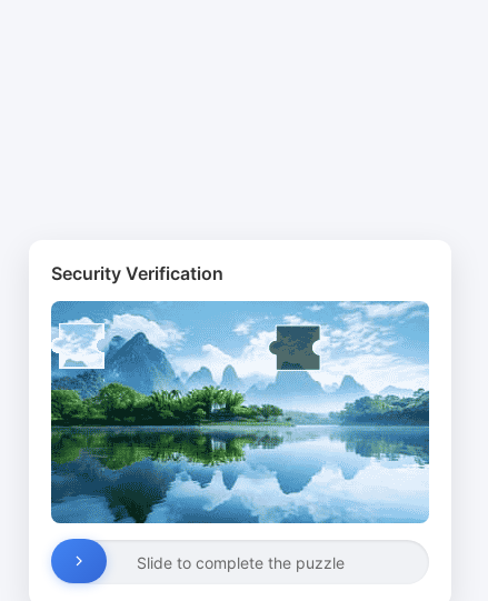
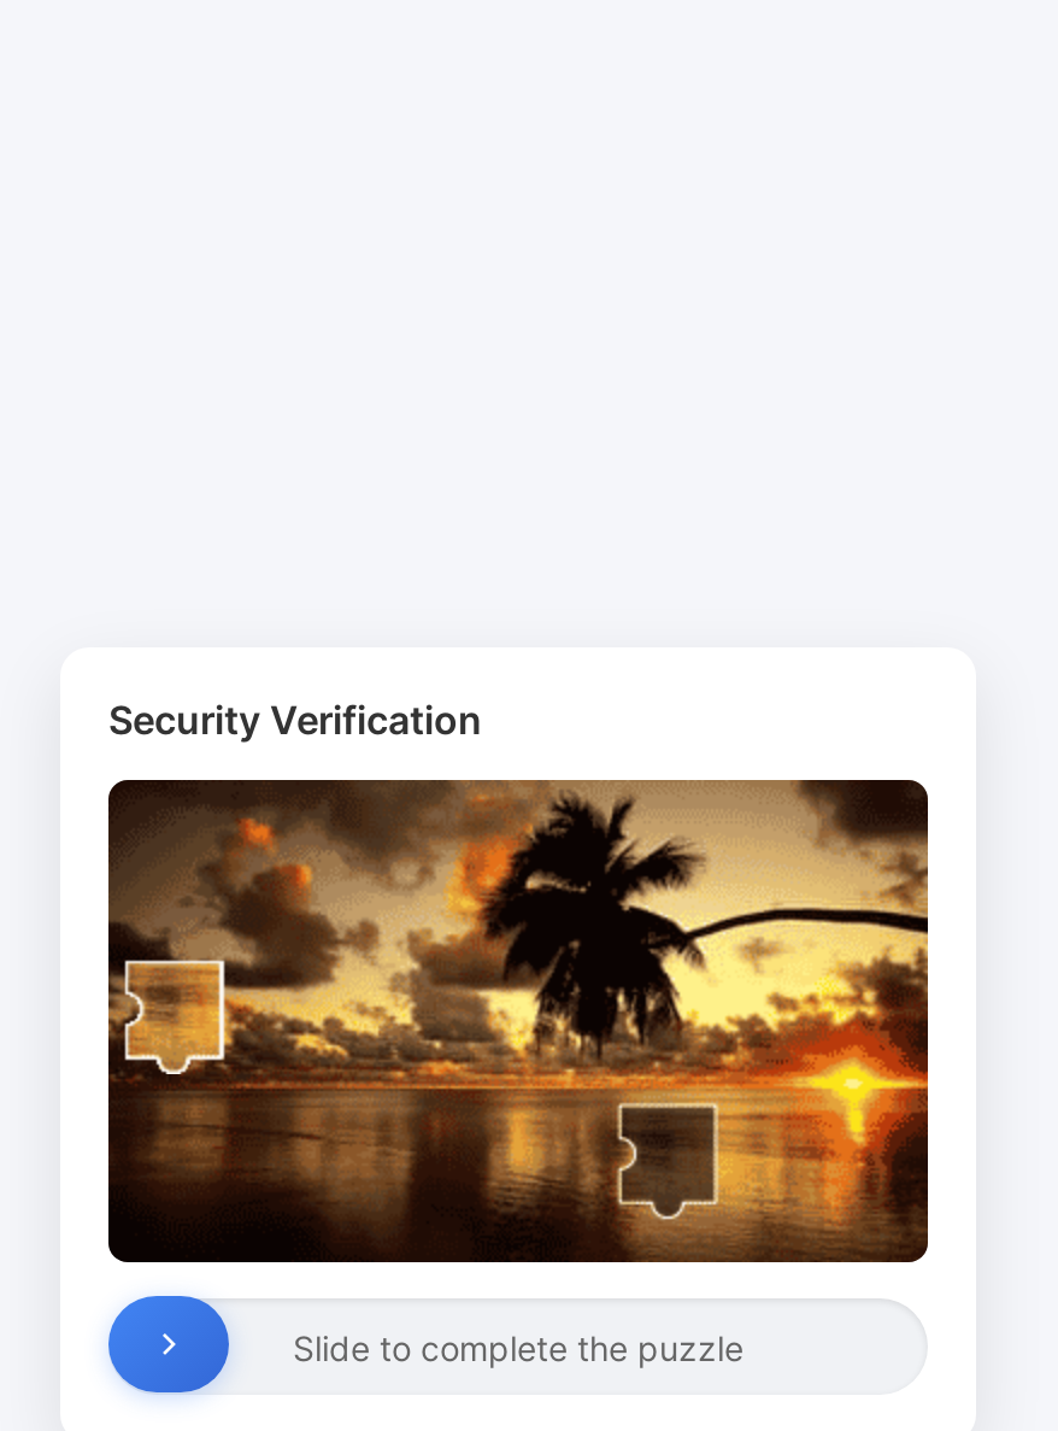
[50,300,430,524] [image] -> [106,778,930,1265] [image]

